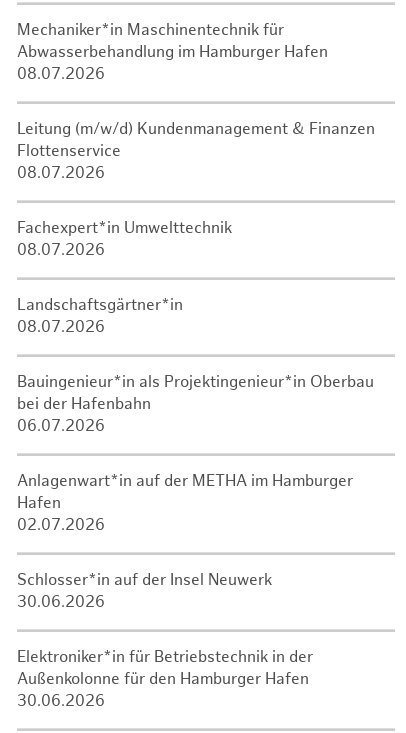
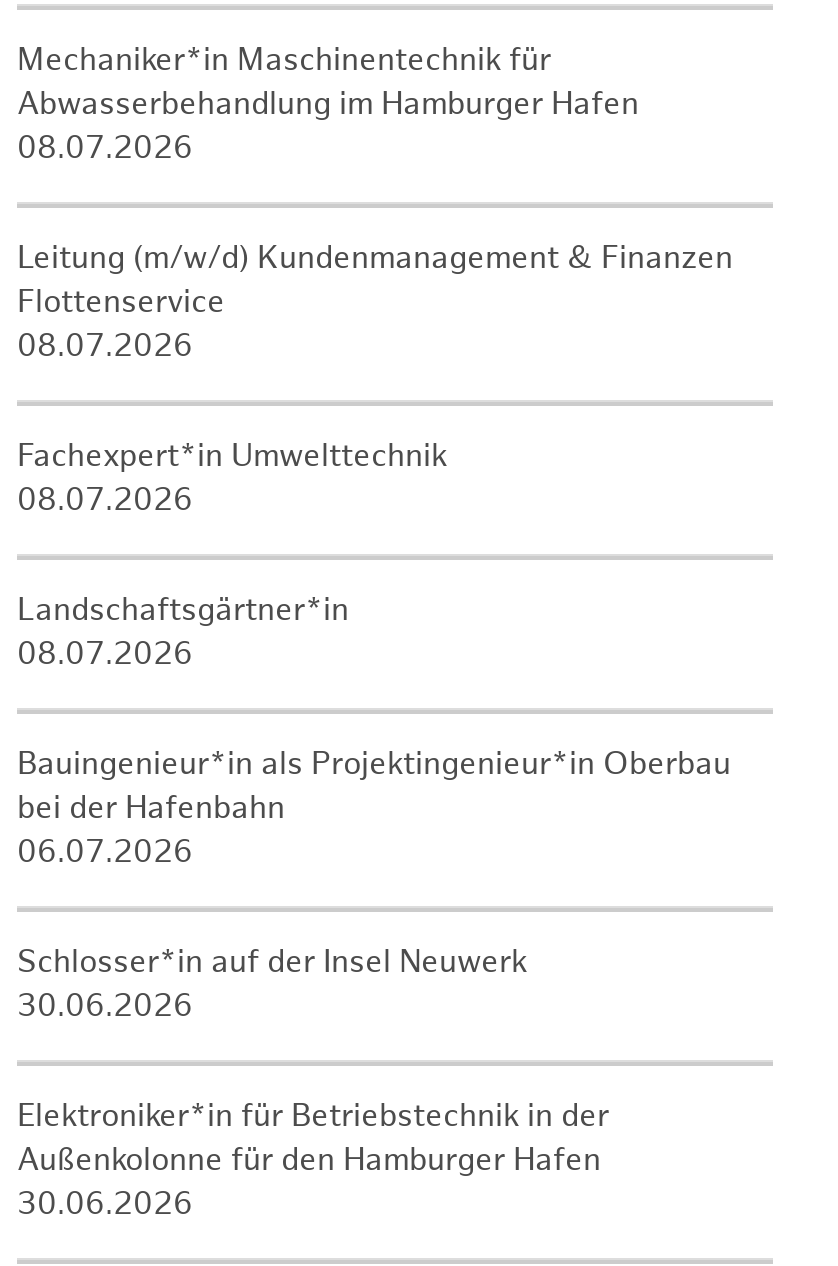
[17,472,353,535] Anlagenwart*in auf der METHA im Hamburger | Hafen | 02.07.2026 -> none

